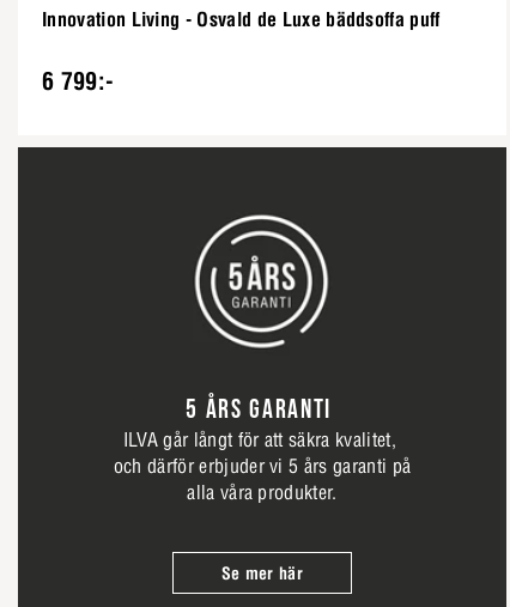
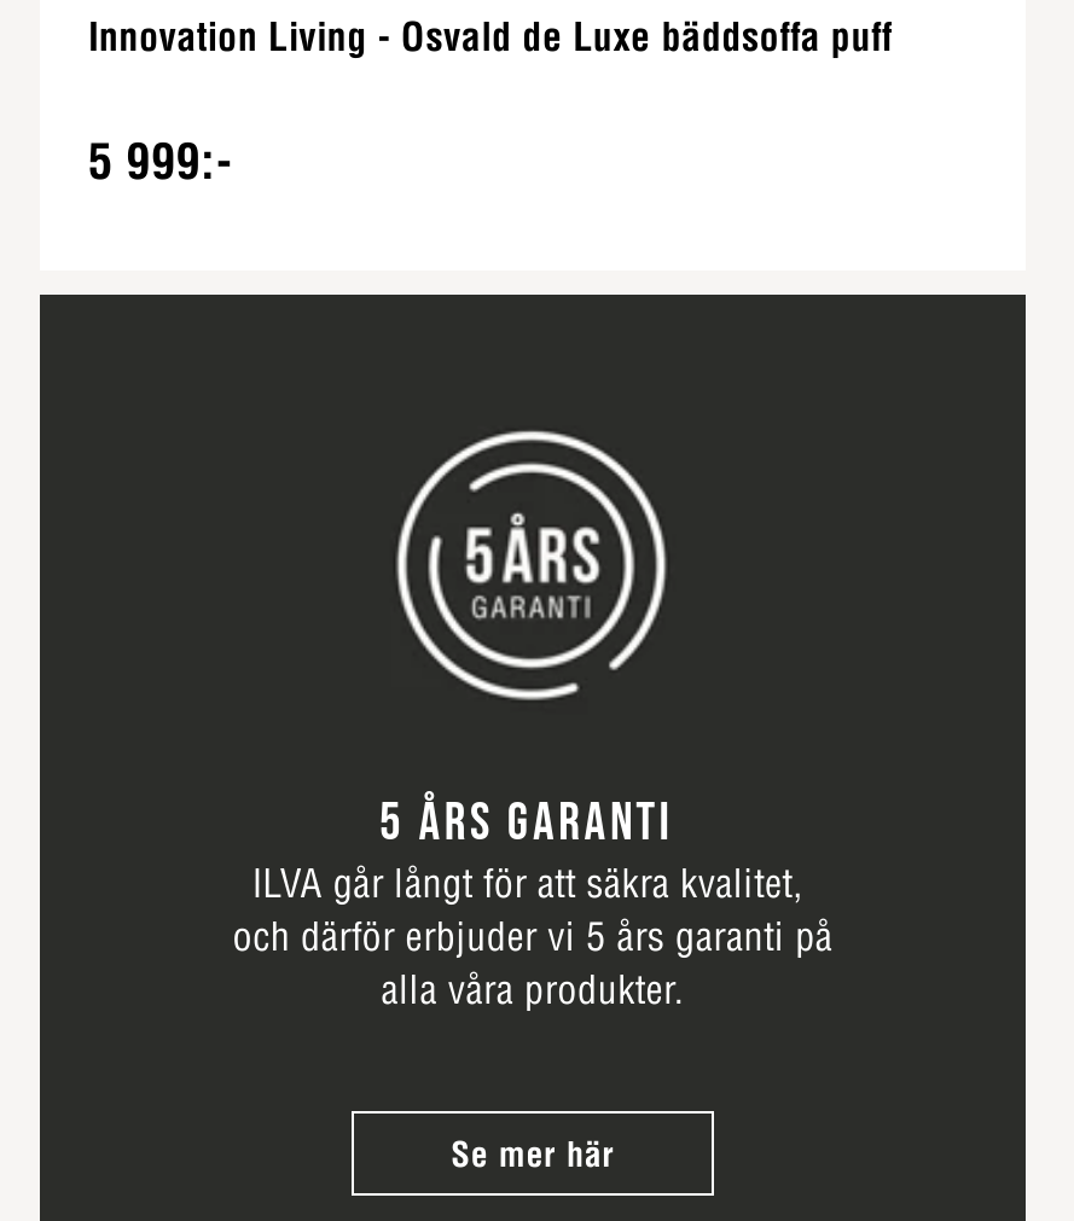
[42,66,114,96] 6 799:- -> [88,130,234,191] 5 999:-

